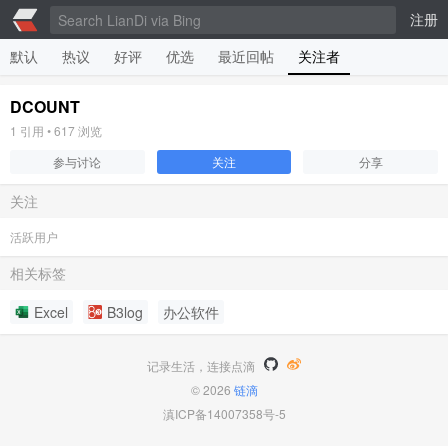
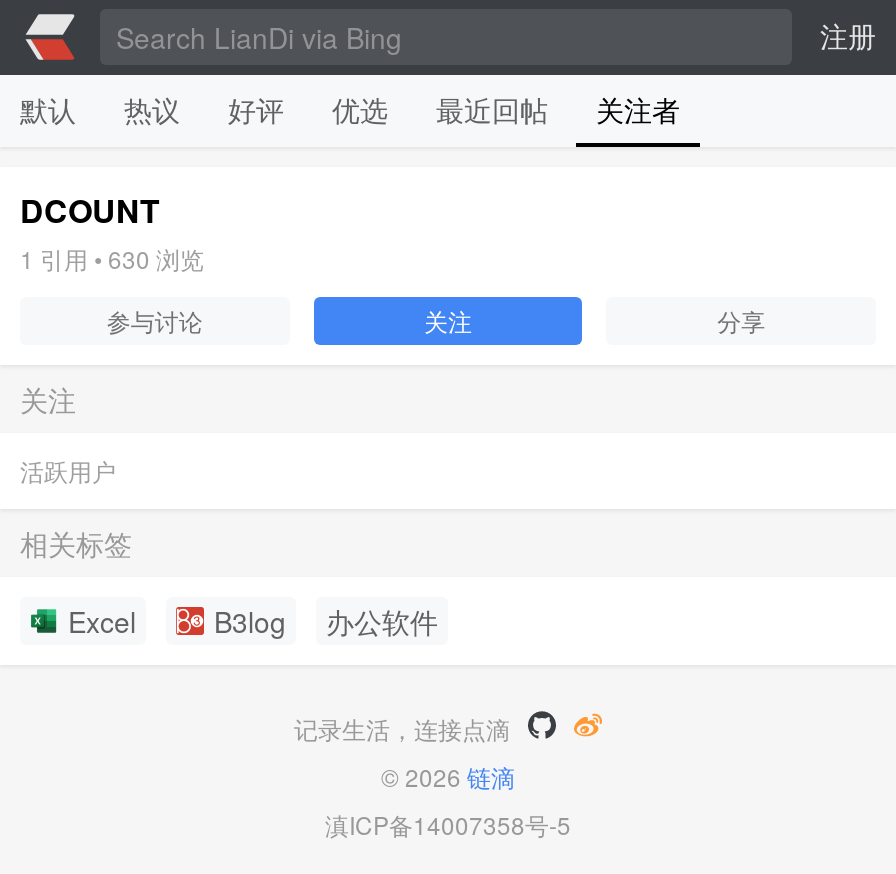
[10,122,102,139] 1引用 • 617浏览 -> [20,241,204,275] 1引用 • 630浏览

